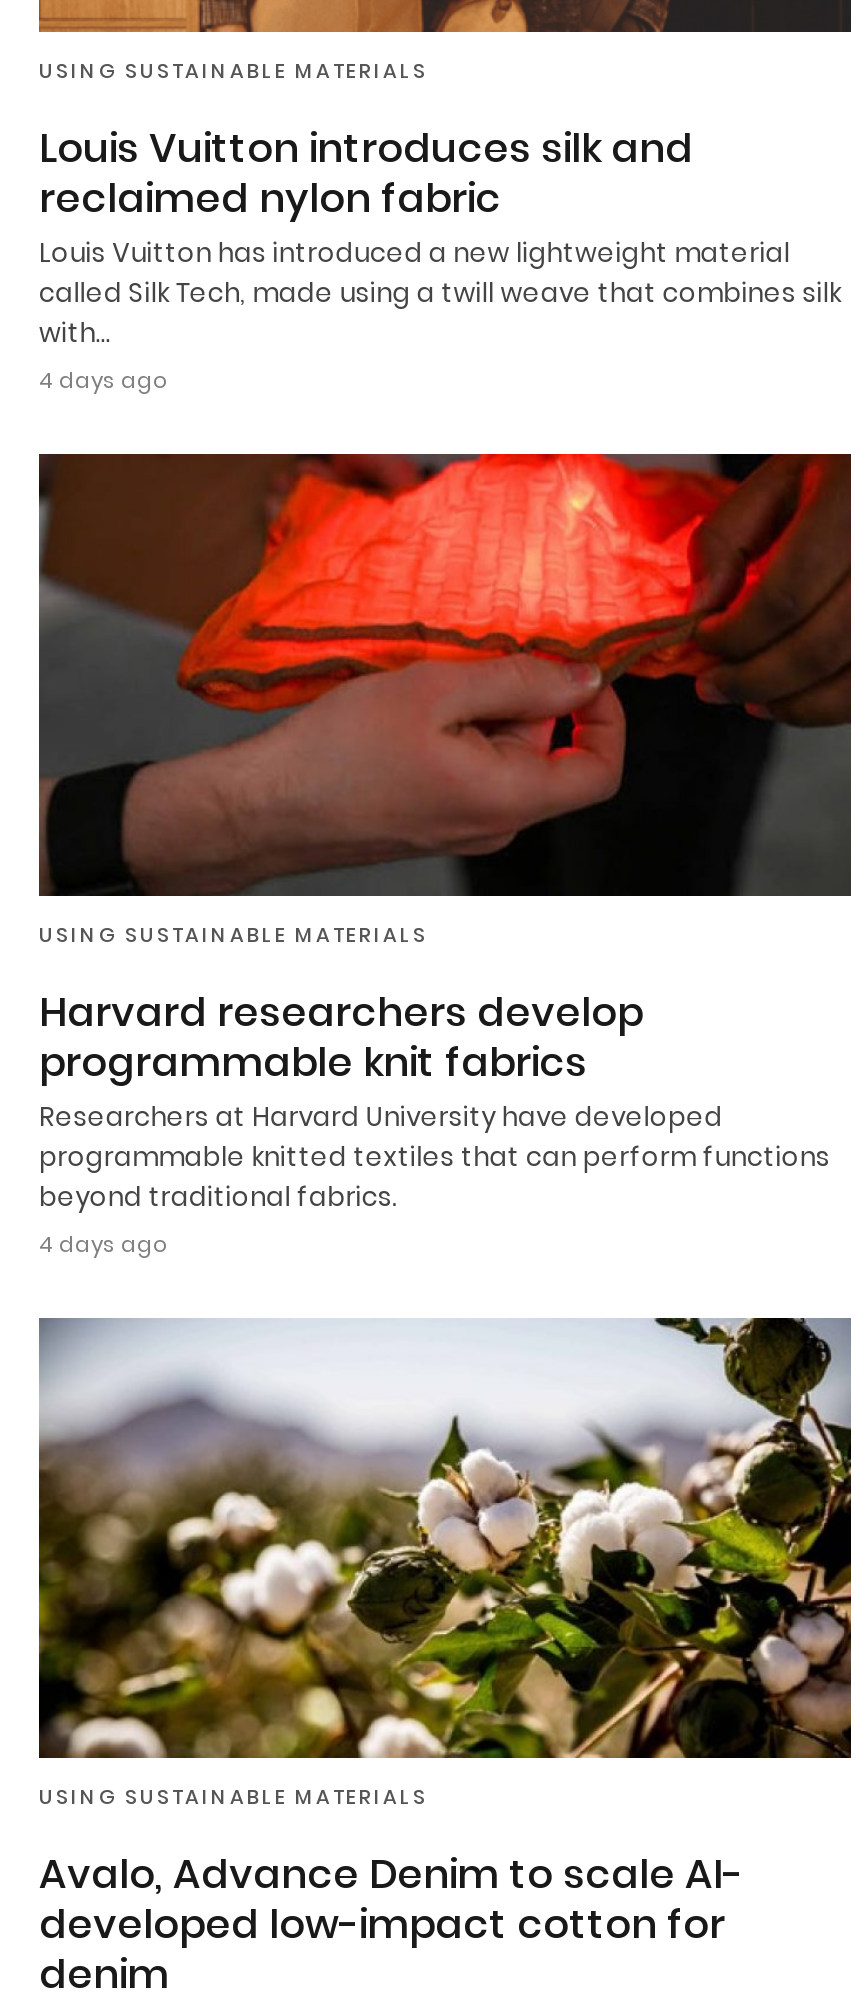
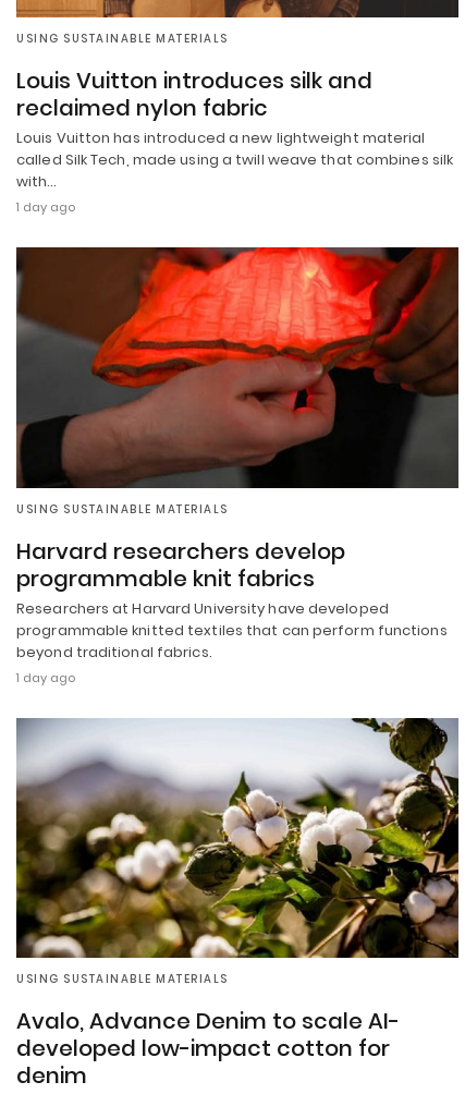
[39,364,167,396] 4 days ago -> [16,199,75,216] 1 day ago
[39,1228,167,1260] 4 days ago -> [16,669,75,686] 1 day ago

